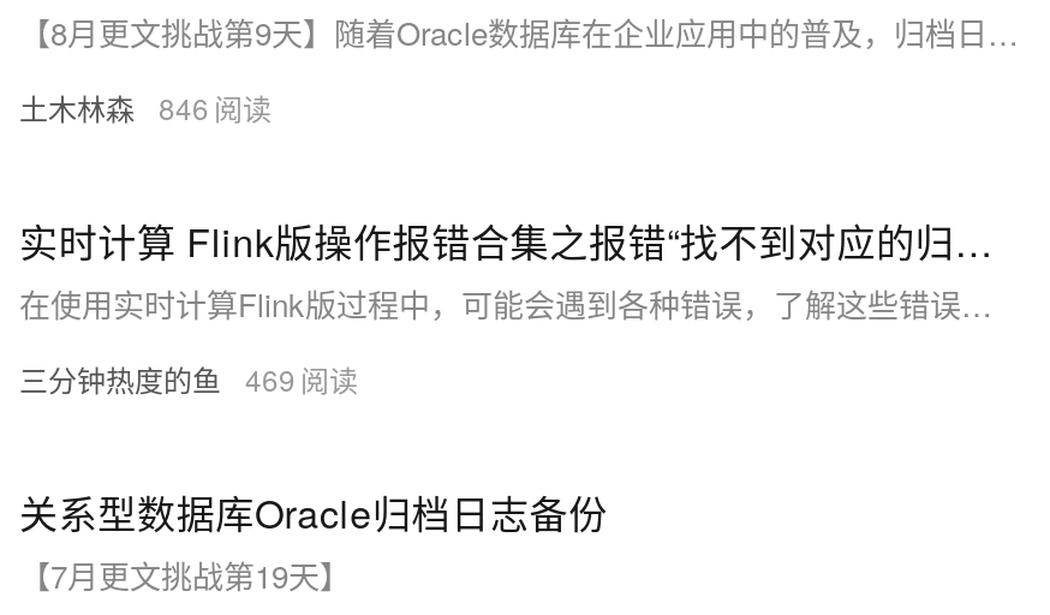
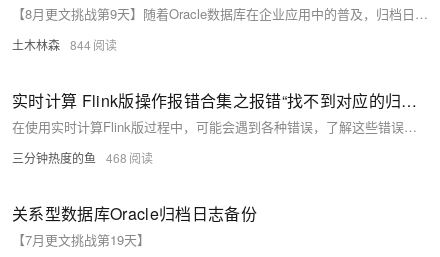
[19,86,209,127] 土木林森 846 -> [12,36,91,53] 土木林森 844
[19,358,296,399] 三分钟热度的鱼 469 -> [12,149,127,166] 三分钟热度的鱼 468

